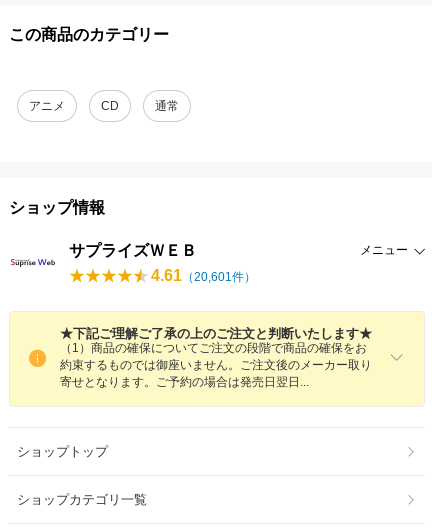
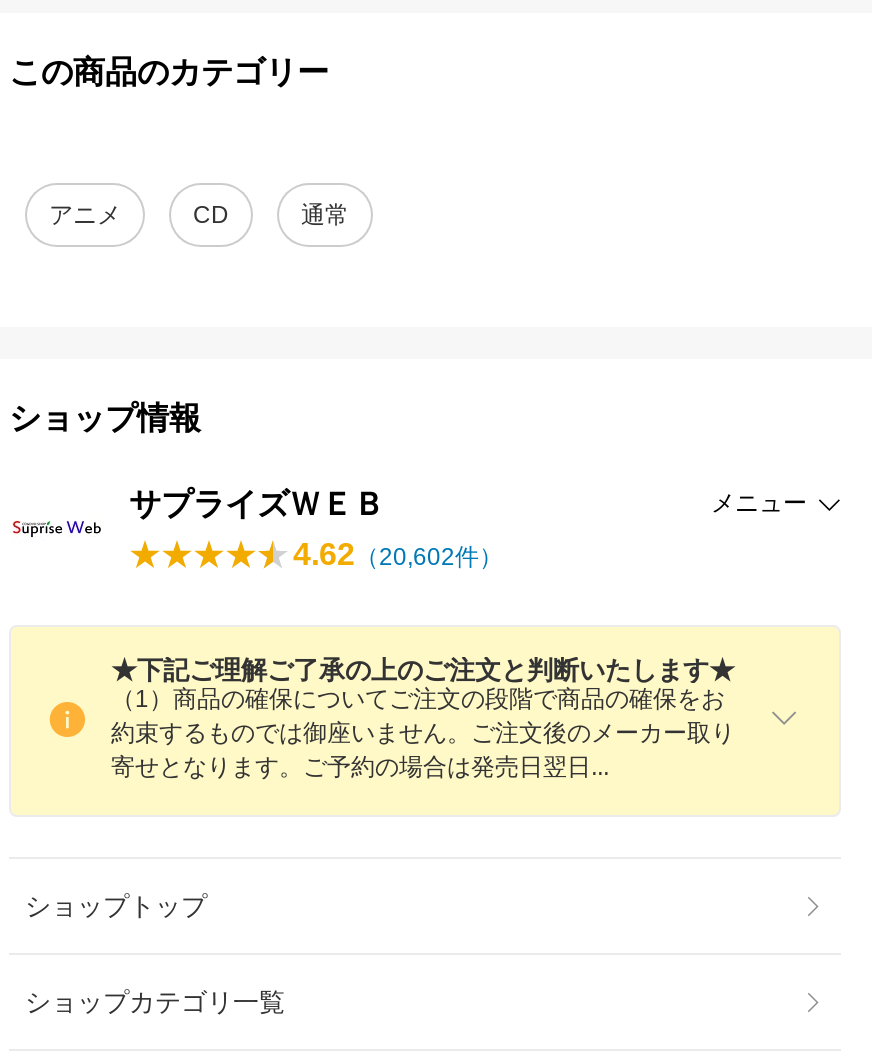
[151,267,256,284] 4.61（20,601件） -> [293,537,503,571] 4.62（20,602件）

